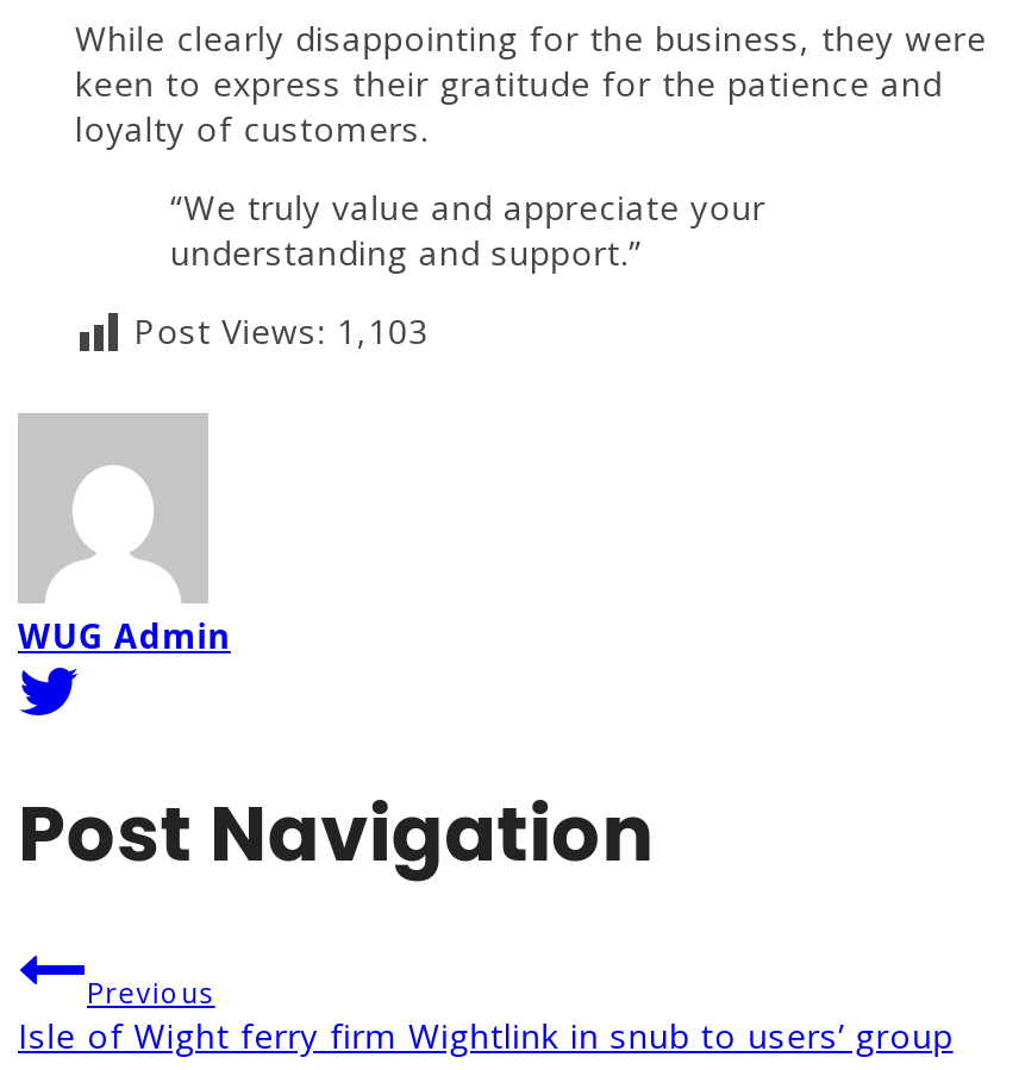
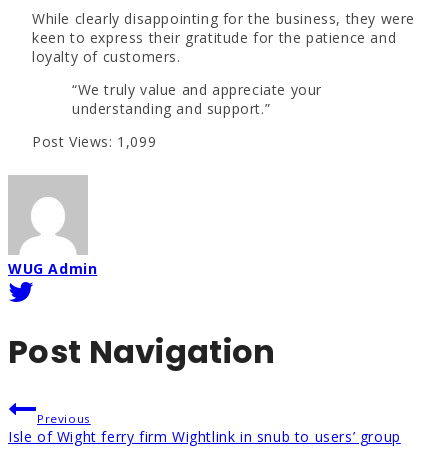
[134,307,429,353] Post Views: 1,103 -> [32,132,156,151] Post Views: 1,099

